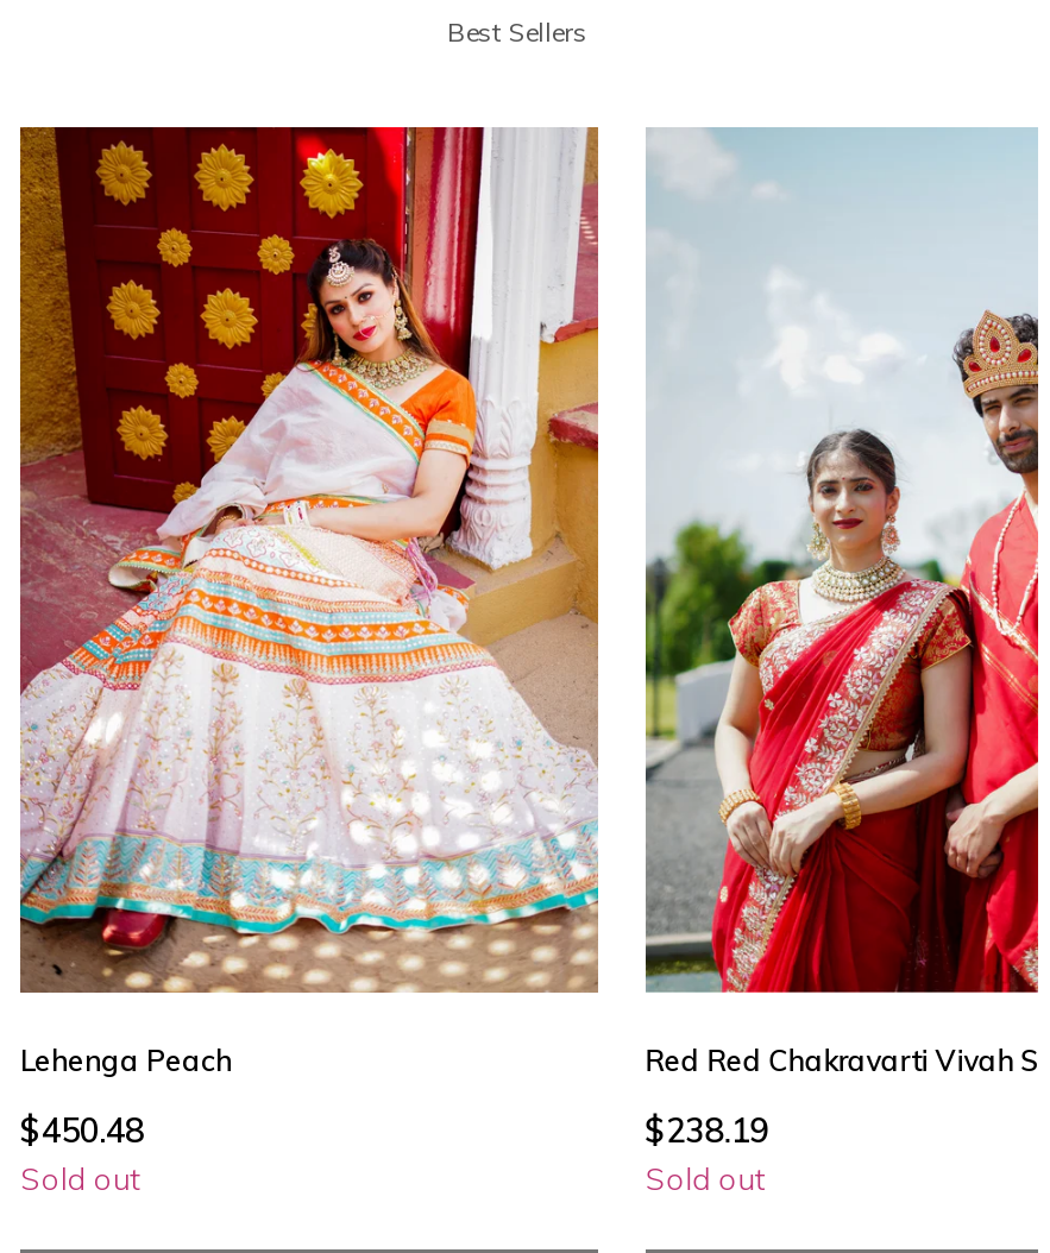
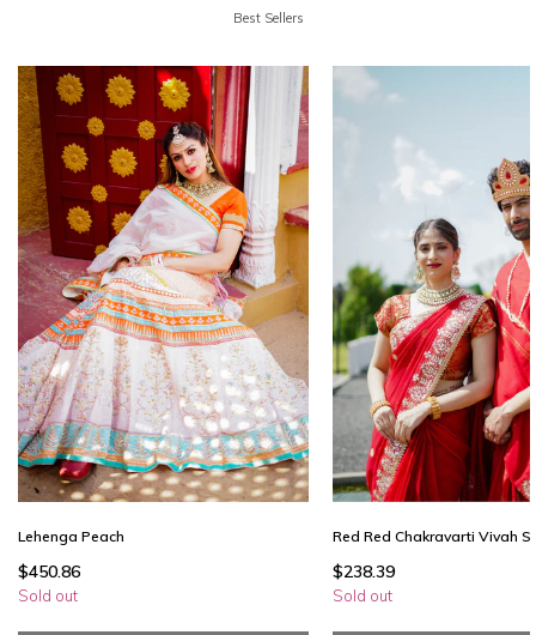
[20,1109,144,1152] $450.48 -> [18,561,80,582] $450.86
[645,1109,769,1152] $238.19 -> [332,561,395,582] $238.39

